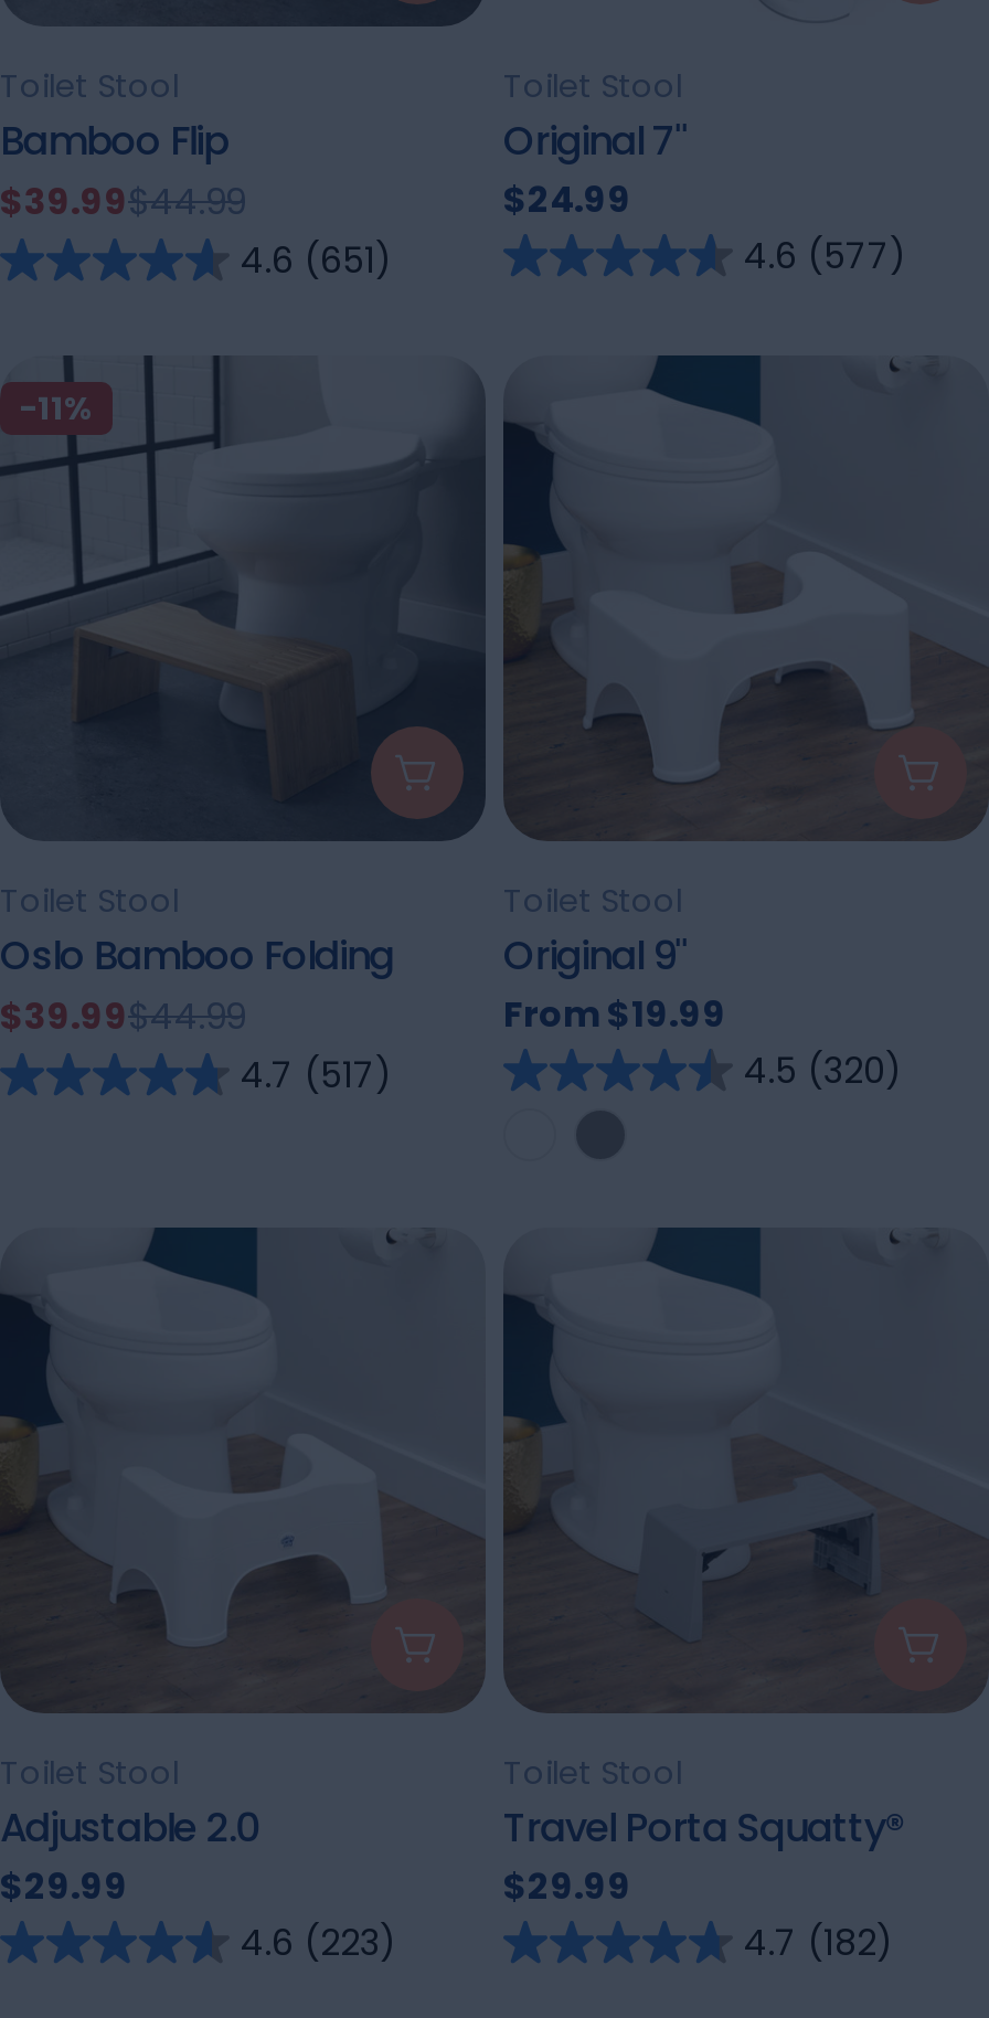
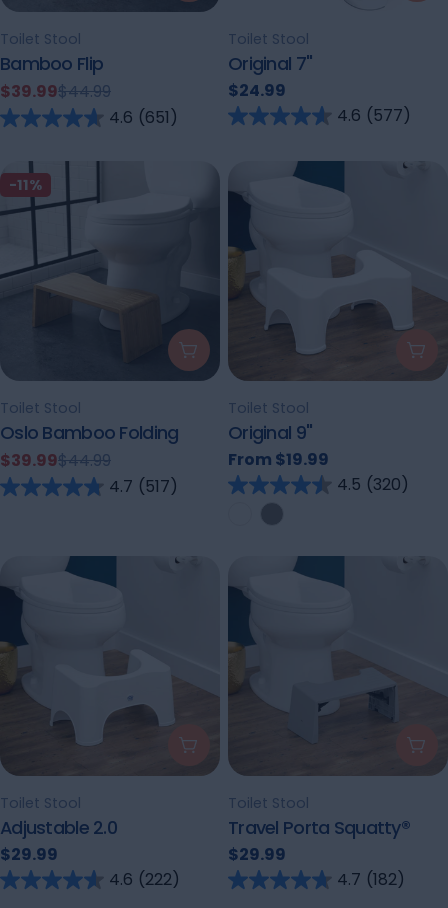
[241,1916,397,1967] 4.6 (223) -> [109,868,180,891] 4.6 (222)

